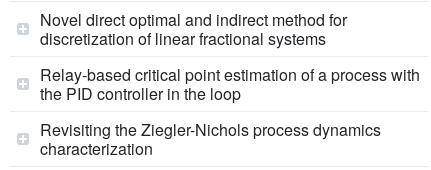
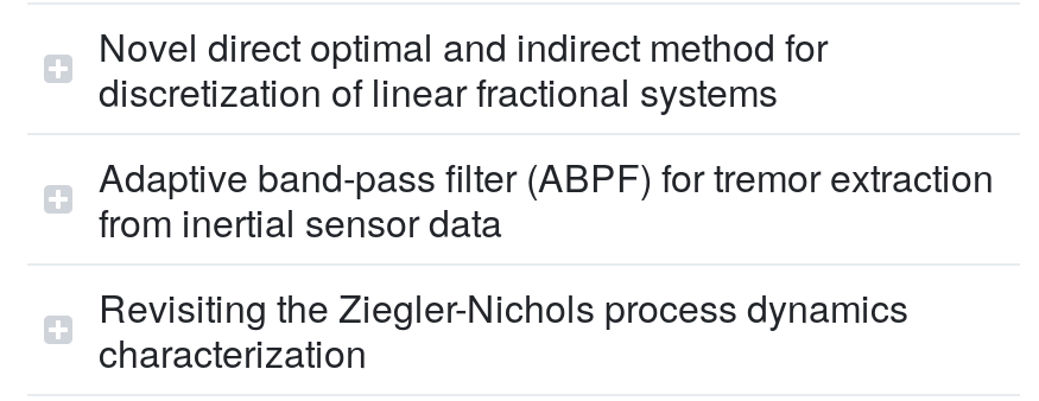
[40,63,420,105] Relay-based critical point estimation of a process with | the PID controller in the loop -> [99,150,994,249] Adaptive band-pass filter (ABPF) for tremor extraction | from inertial sensor data

